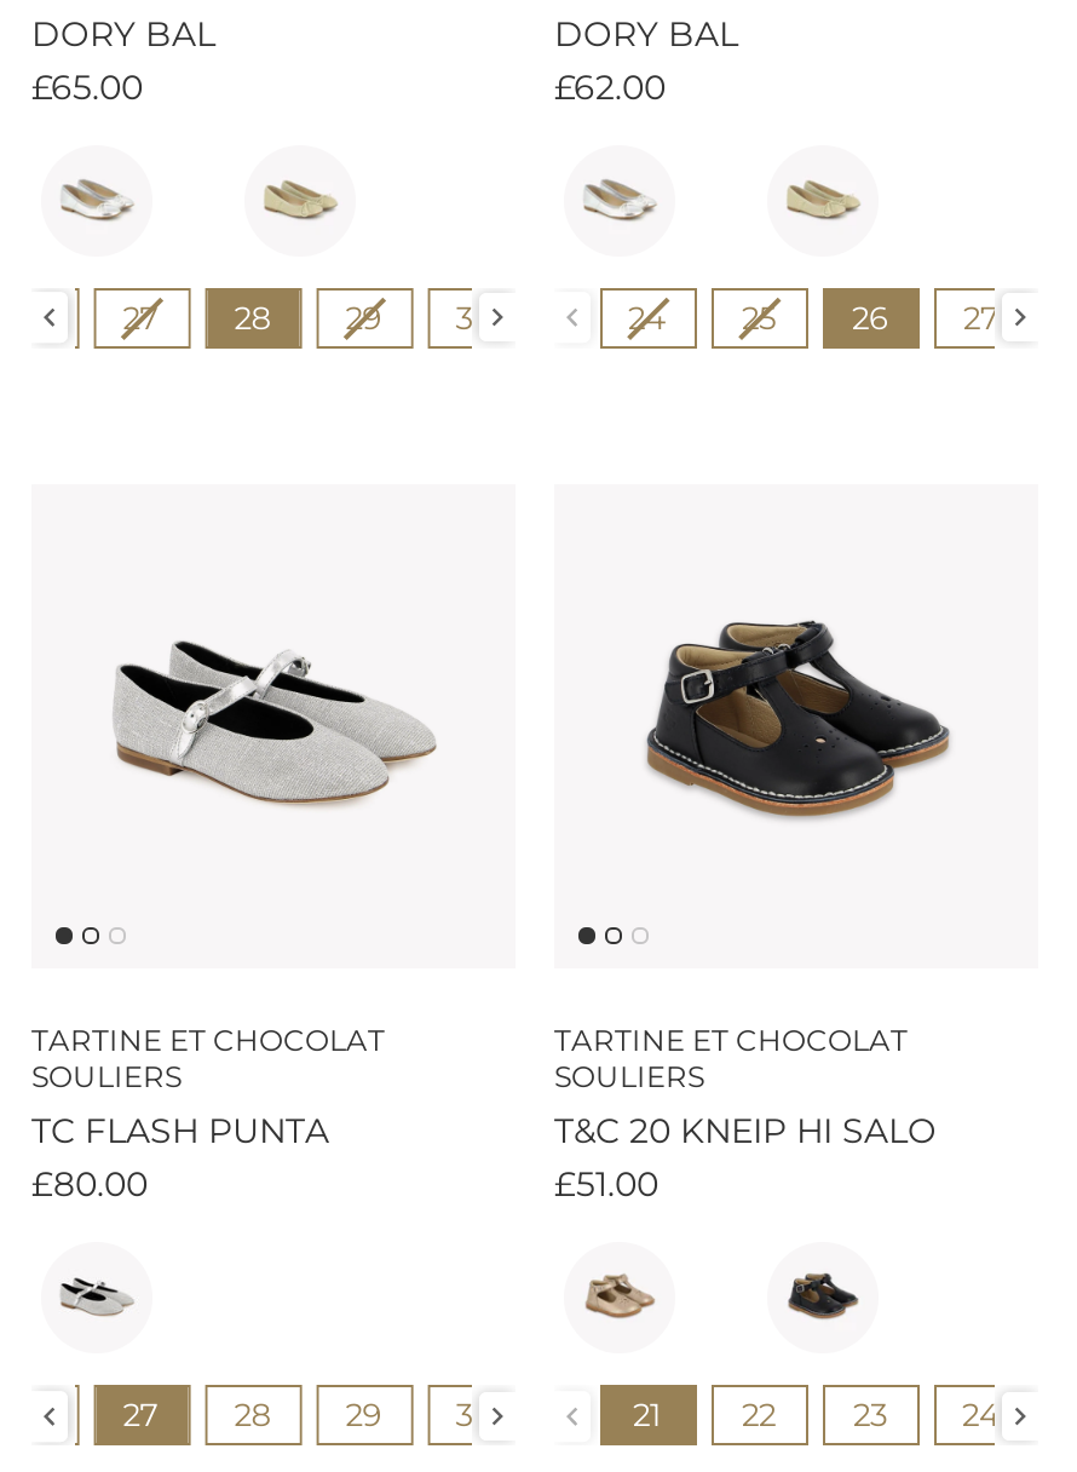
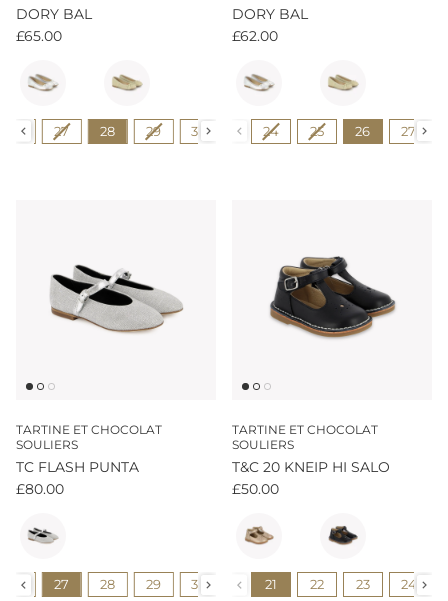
[554,1163,658,1207] £51.00 -> [232,480,279,498] £50.00

